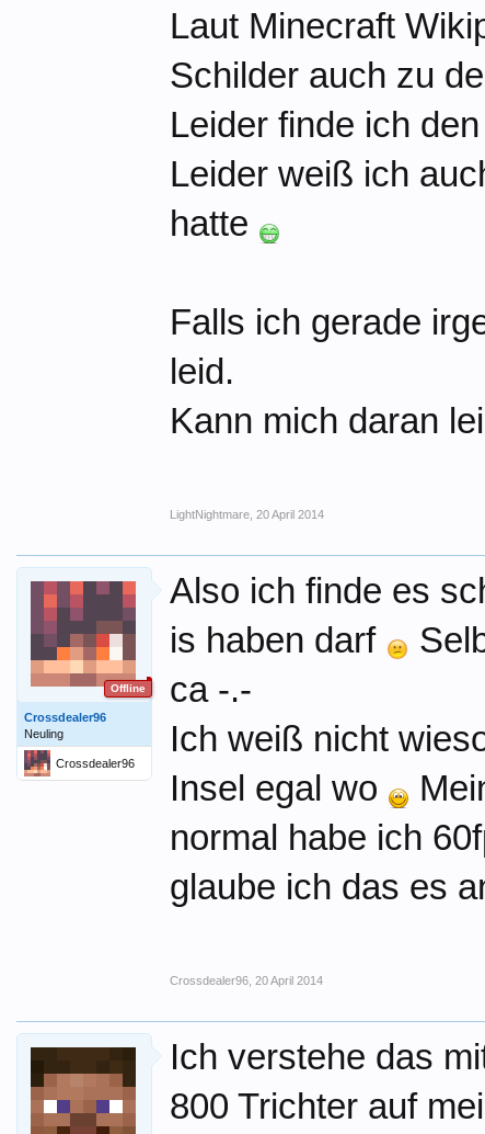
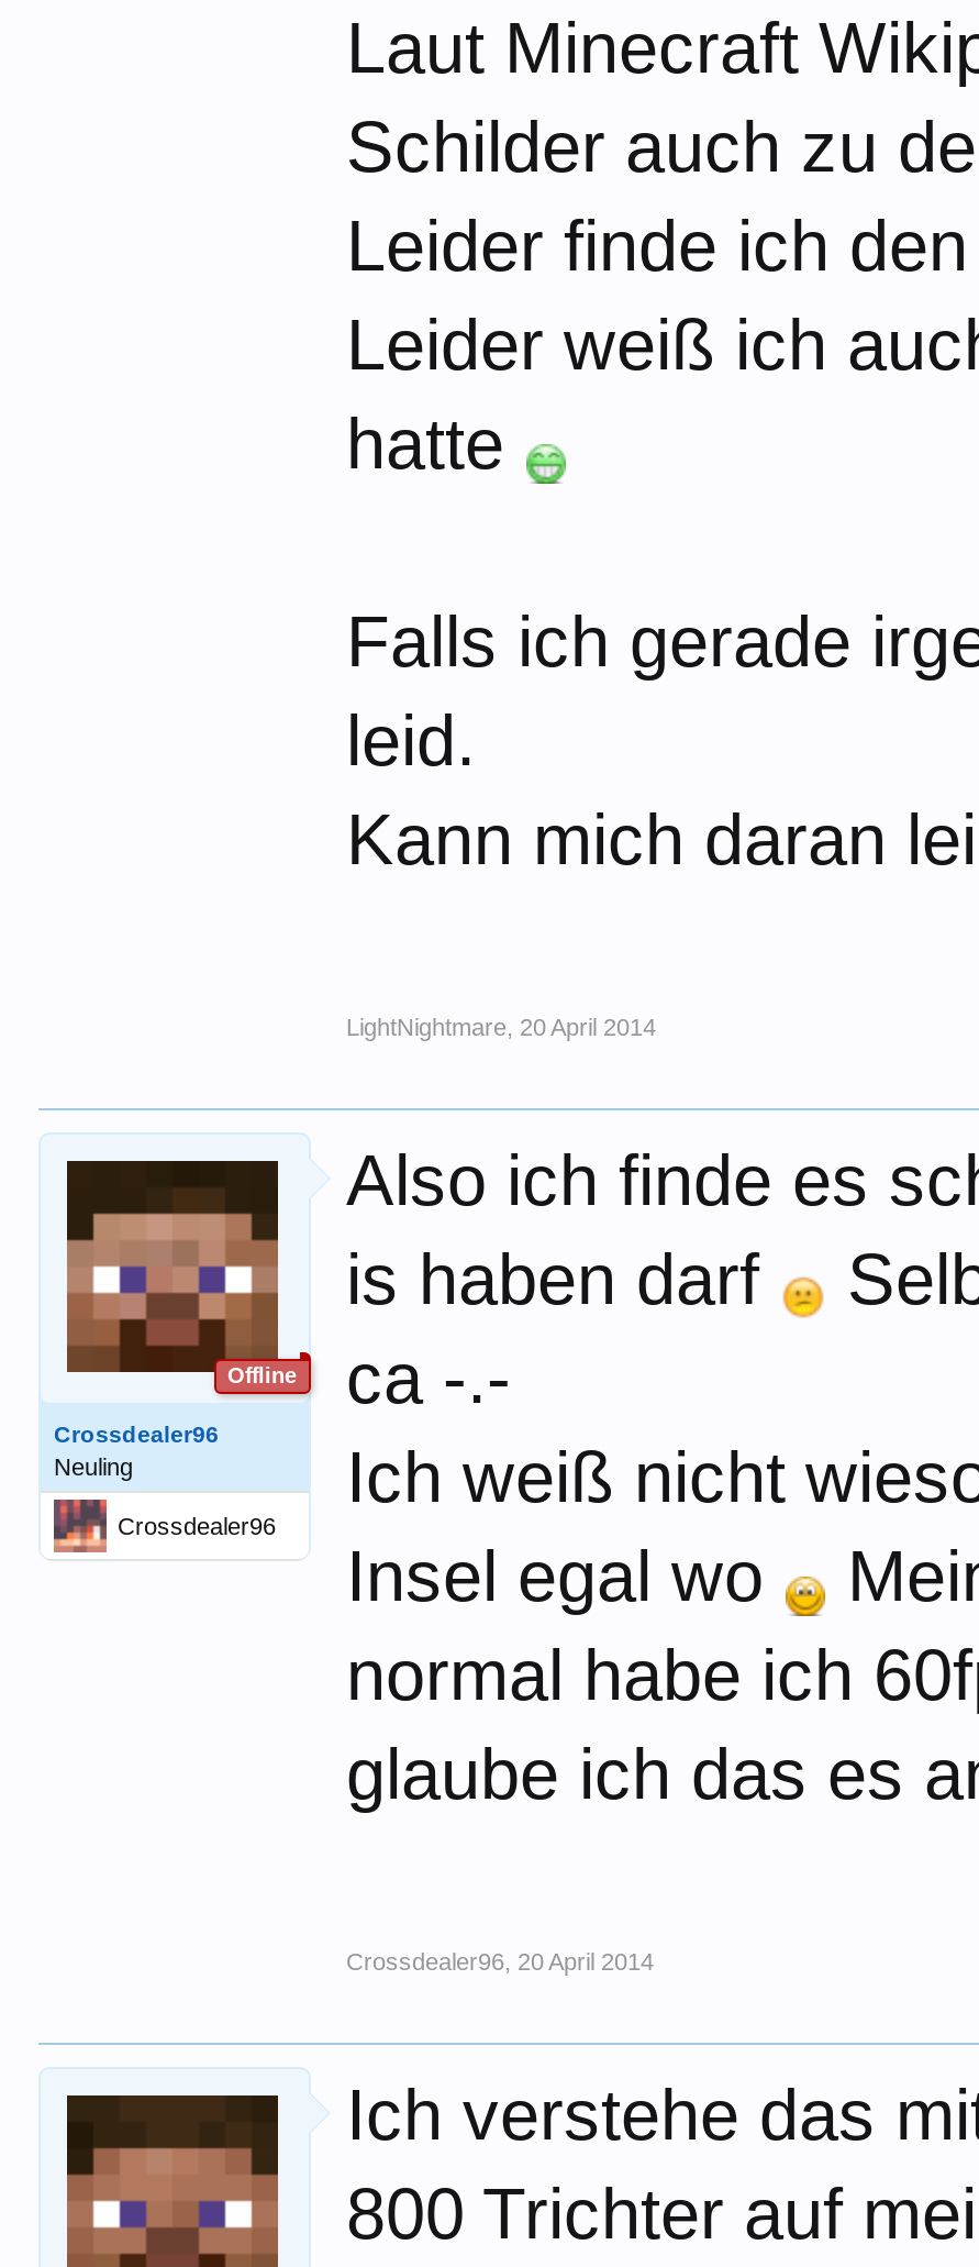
[30,580,137,688] [image] -> [65,1159,280,1374] [image]

